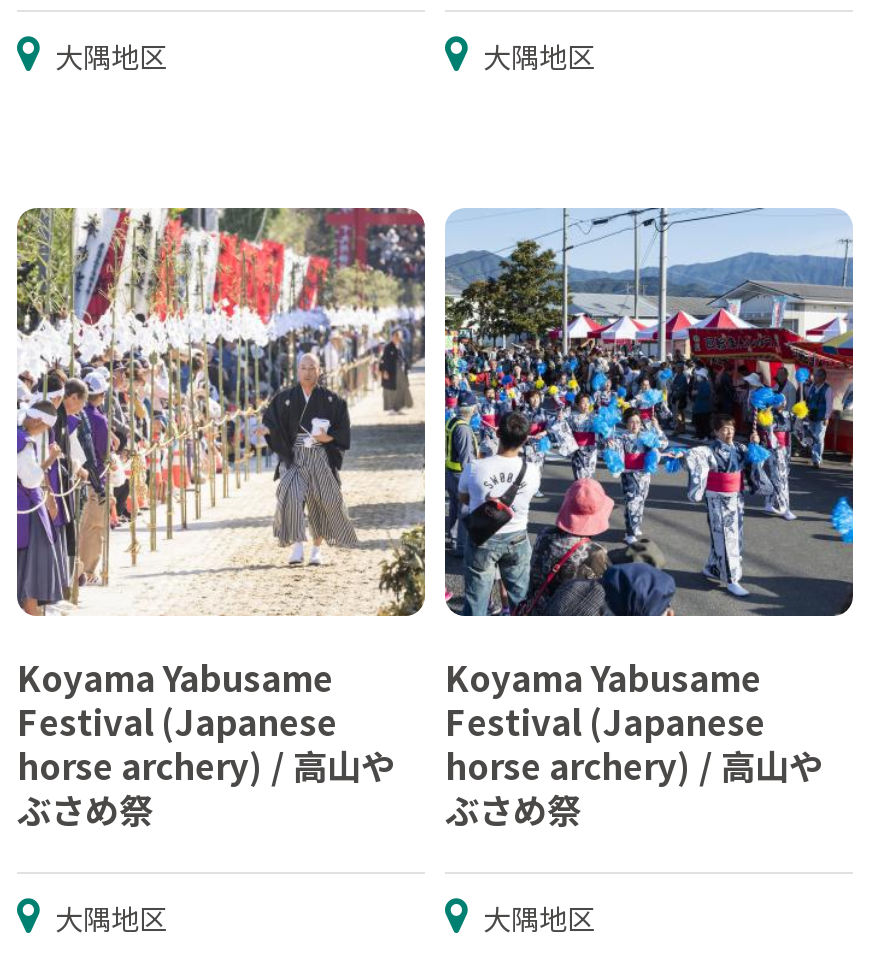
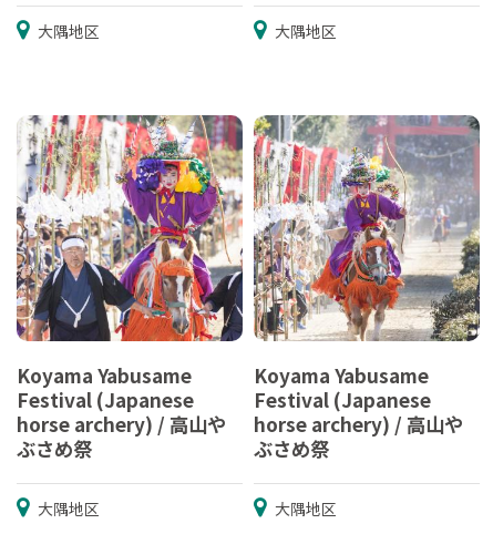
[15,206,427,618] [image] -> [16,114,244,342] [image]
[443,208,855,618] [image] -> [253,114,481,342] [image]

